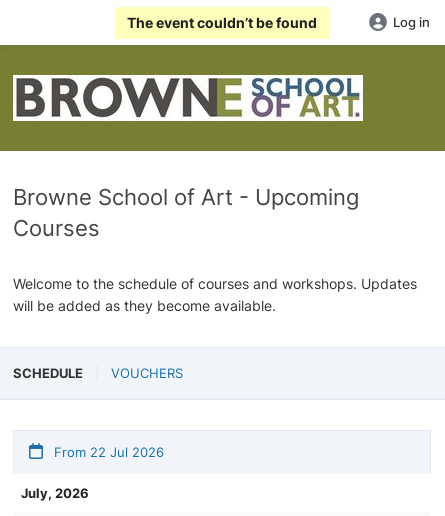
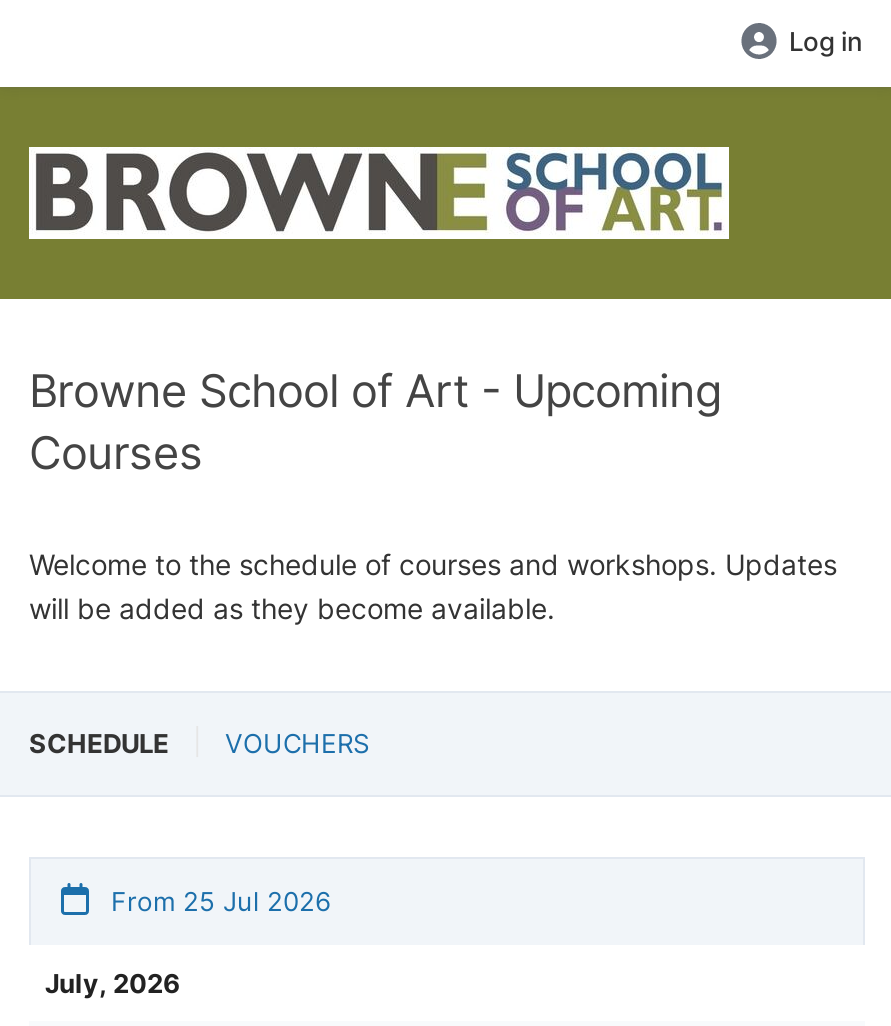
[127,14,317,31] The event couldn’t be found -> none
[50,444,164,460] From 22 Jul 2026 -> [103,885,331,917] From 25 Jul 2026

